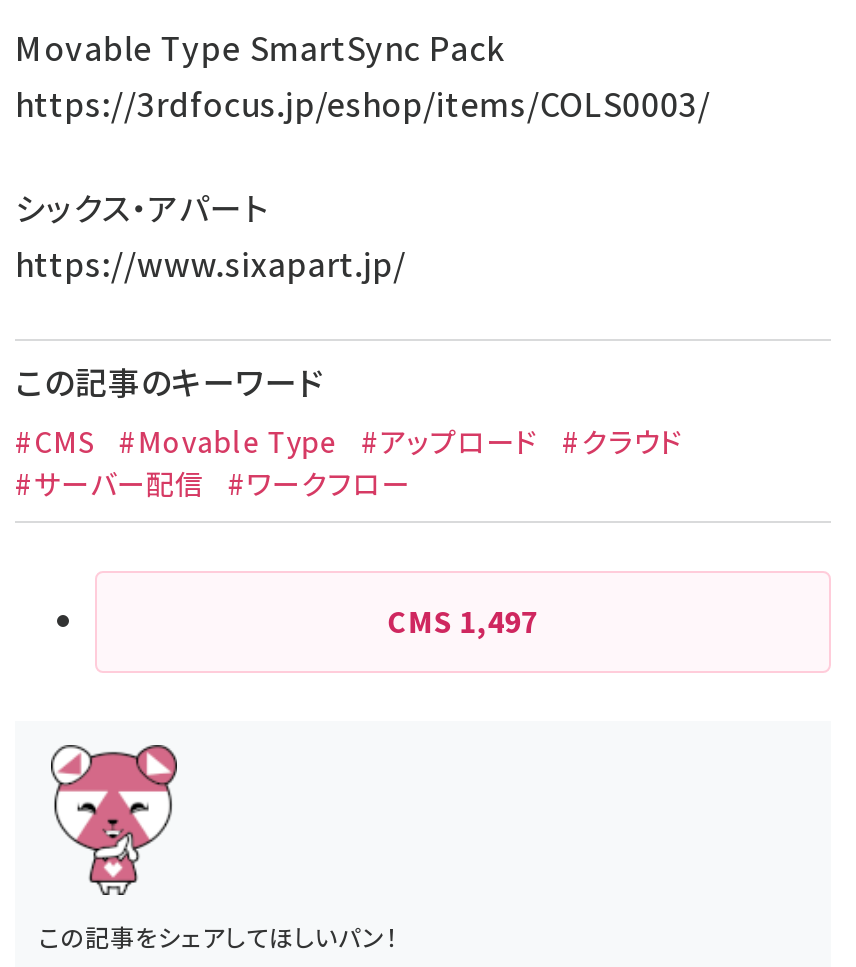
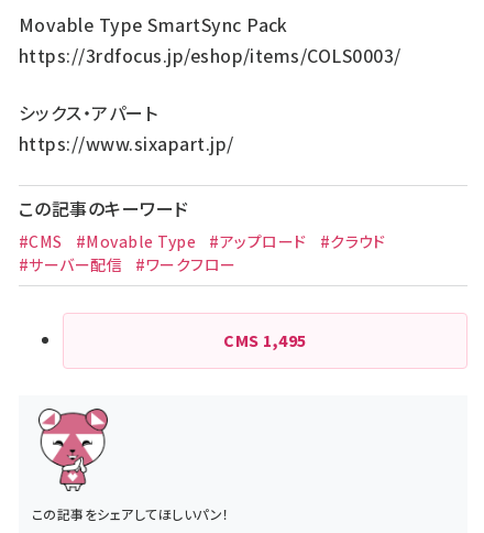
[388,601,538,641] CMS 1,497 -> [224,329,307,351] CMS 1,495

